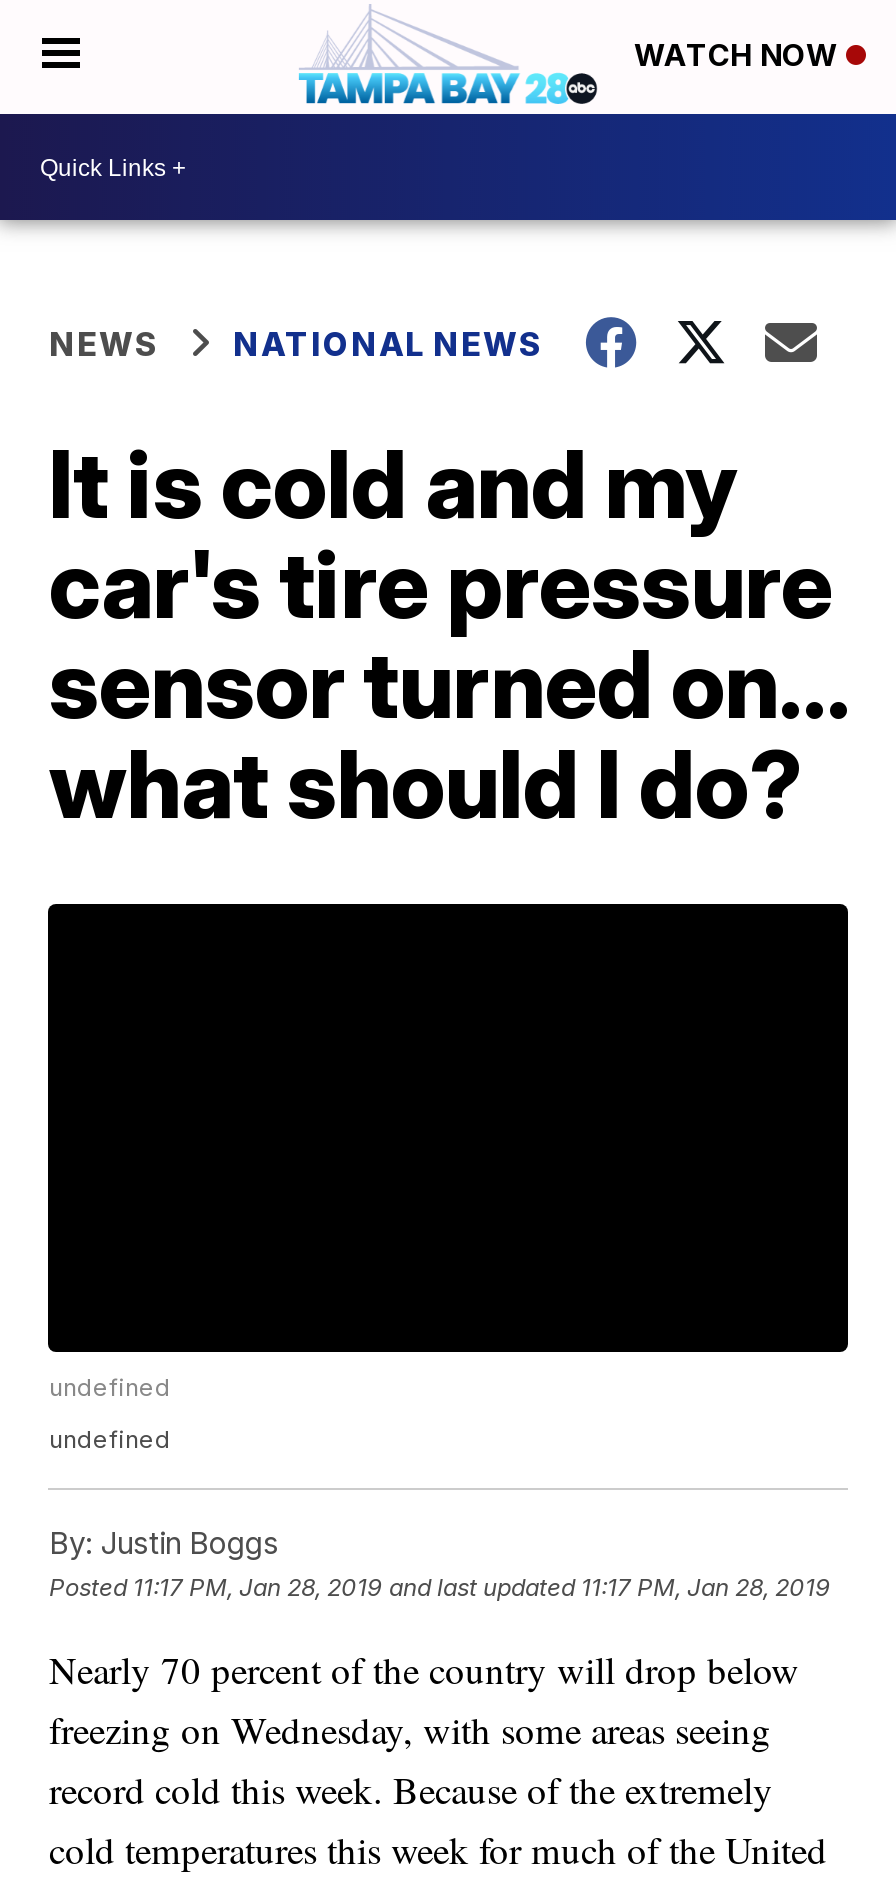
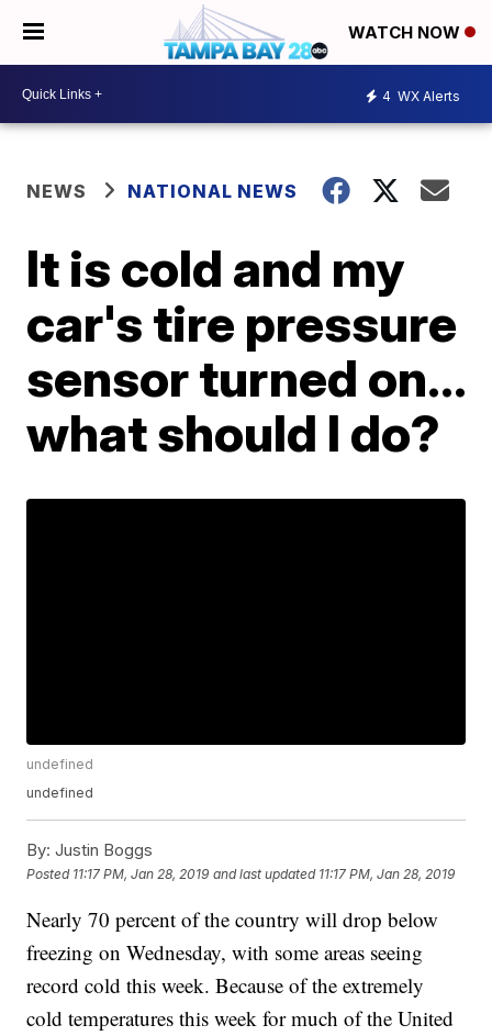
none -> [382,87,460,104] 4 WX Alerts

